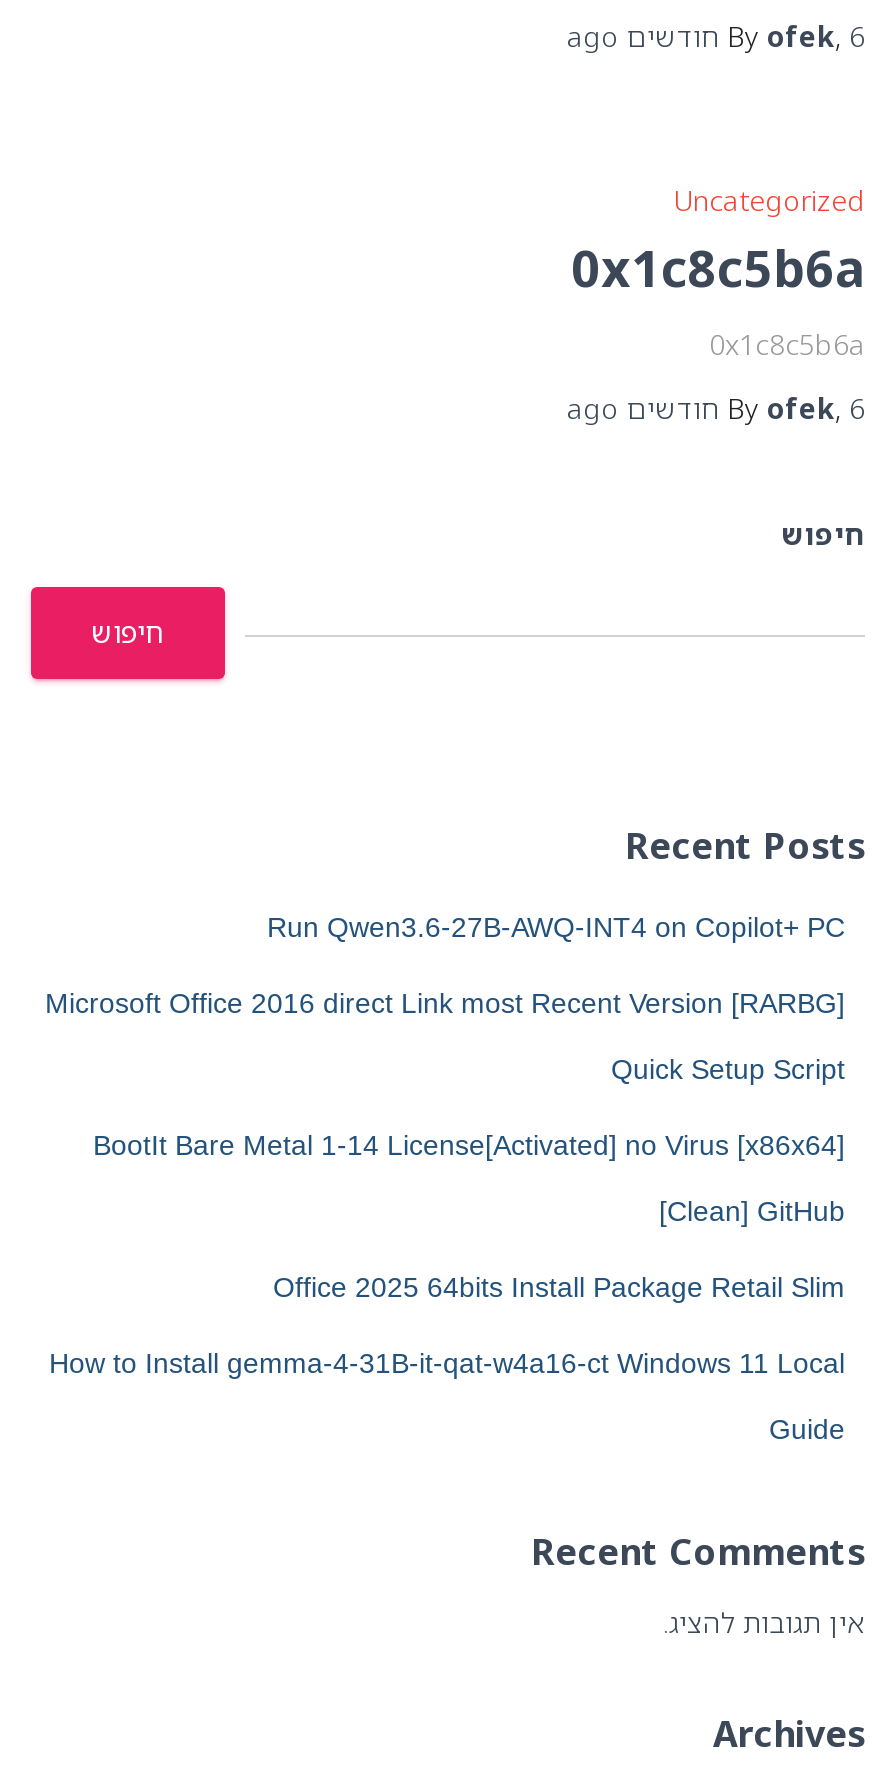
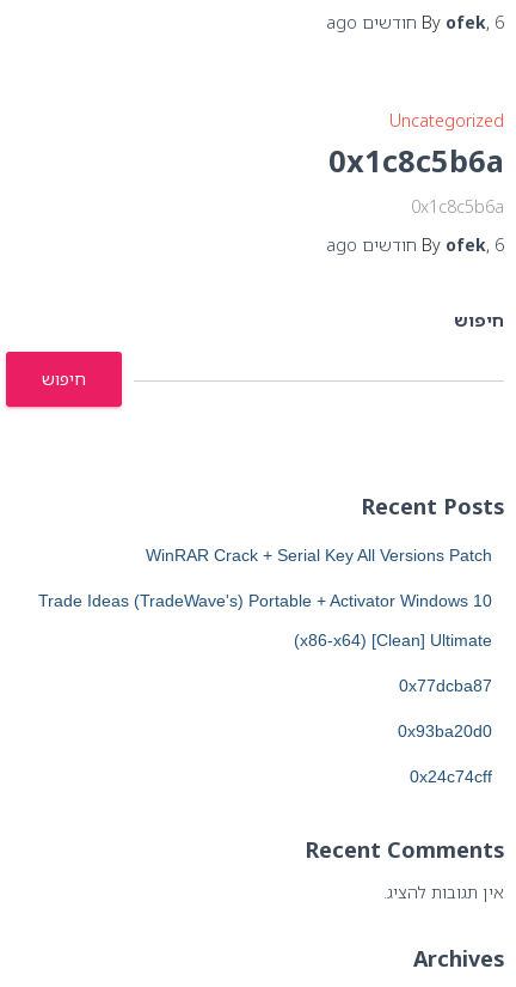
[45,911,845,1445] Run Qwen3.6-27B-AWQ-INT4 on Copilot+ PC | Microsoft Office 2016 direct Link most Recent Version [RARBG] | Quick Setup Script | BootIt Bare Metal 1-14 License[Activated] no Virus [x86x64] | [Clean] GitHub | Office 2025 64bits Install Package Retail Slim | How to Install gemma-4-31B-it-qat-w4a16-ct Windows 11 Local | Guide -> [38,545,492,786] WinRAR Crack + Serial Key All Versions Patch | Trade Ideas (TradeWave's) Portable + Activator Windows 10 | (x86-x64) [Clean] Ultimate | 0x77dcba87 | 0x93ba20d0 | 0x24c74cff

